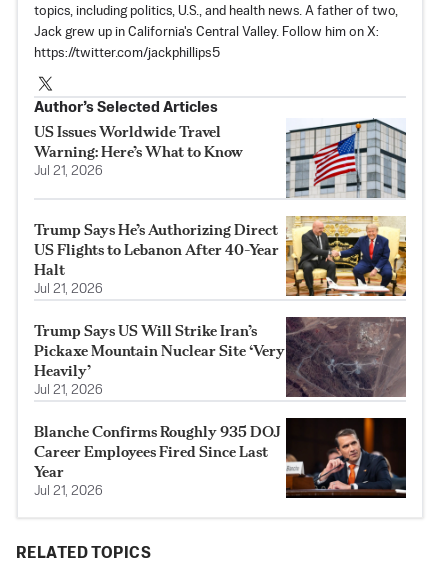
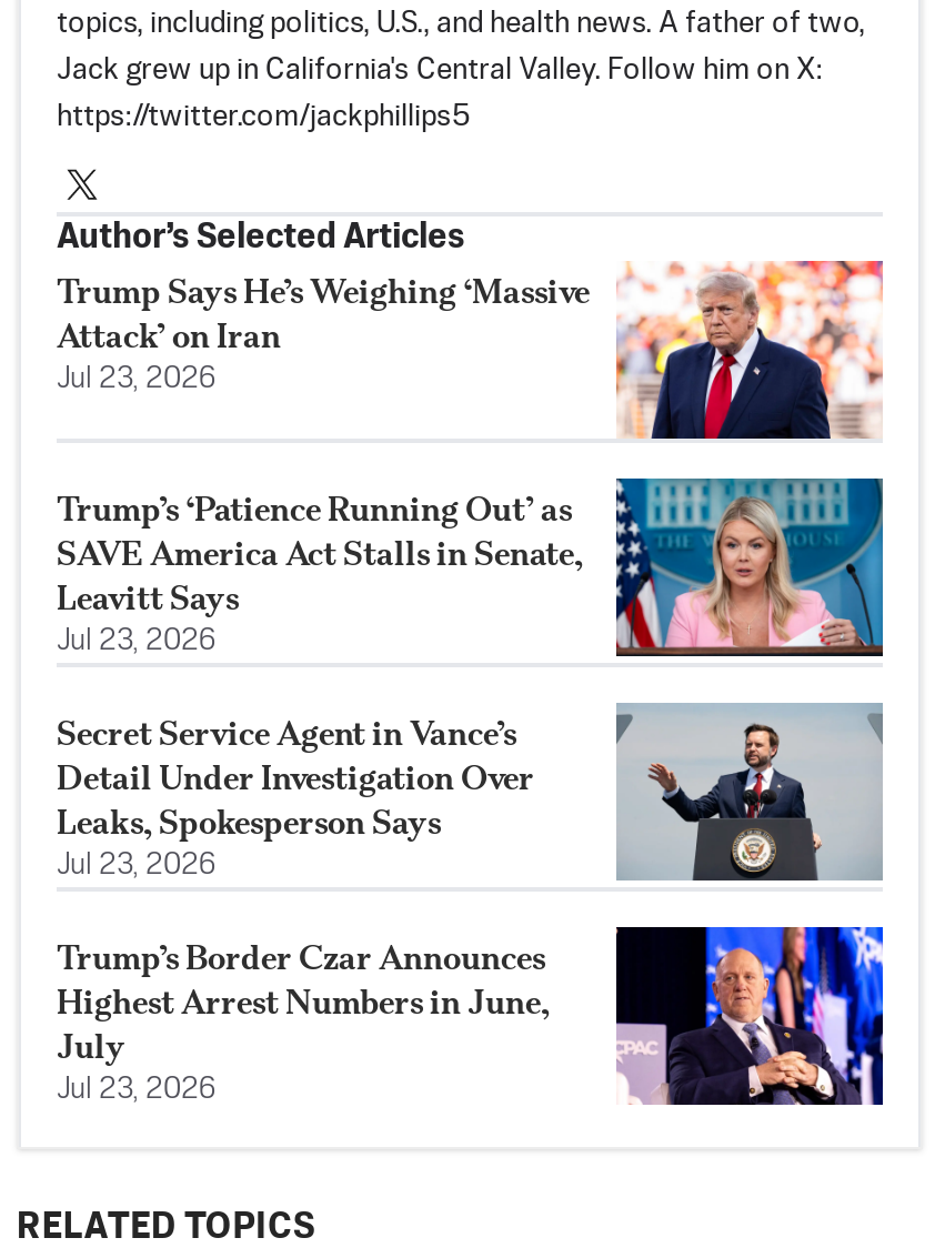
[34,122,243,178] US Issues Worldwide Travel | Warning: Here’s What to Know | Jul 21, 2026 -> [57,270,590,394] Trump Says He’s Weighing ‘Massive | Attack’ on Iran | Jul 23, 2026
[34,118,407,296] [image] | Trump Says He’s Authorizing Direct | US Flights to Lebanon After 40-Year | Halt | Jul 21, 2026 -> [57,259,885,656] [image] | Trump’s ‘Patience Running Out’ as | SAVE America Act Stalls in Senate, | Leavitt Says | Jul 23, 2026
[285,215,407,297] [image] -> [614,476,885,658] [image]
[34,317,406,397] [image] | Trump Says US Will Strike Iran’s | Pickaxe Mountain Nuclear Site ‘Very | Heavily’ | Jul 21, 2026 -> [57,703,883,880] [image] | Secret Service Agent in Vance’s | Detail Under Investigation Over | Leaks, Spokesperson Says | Jul 23, 2026
[34,417,407,499] [image] | Blanche Confirms Roughly 935 DOJ | Career Employees Fired Since Last | Year | Jul 21, 2026 -> [57,925,885,1107] [image] | Trump’s Border Czar Announces | Highest Arrest Numbers in June, | July | Jul 23, 2026

